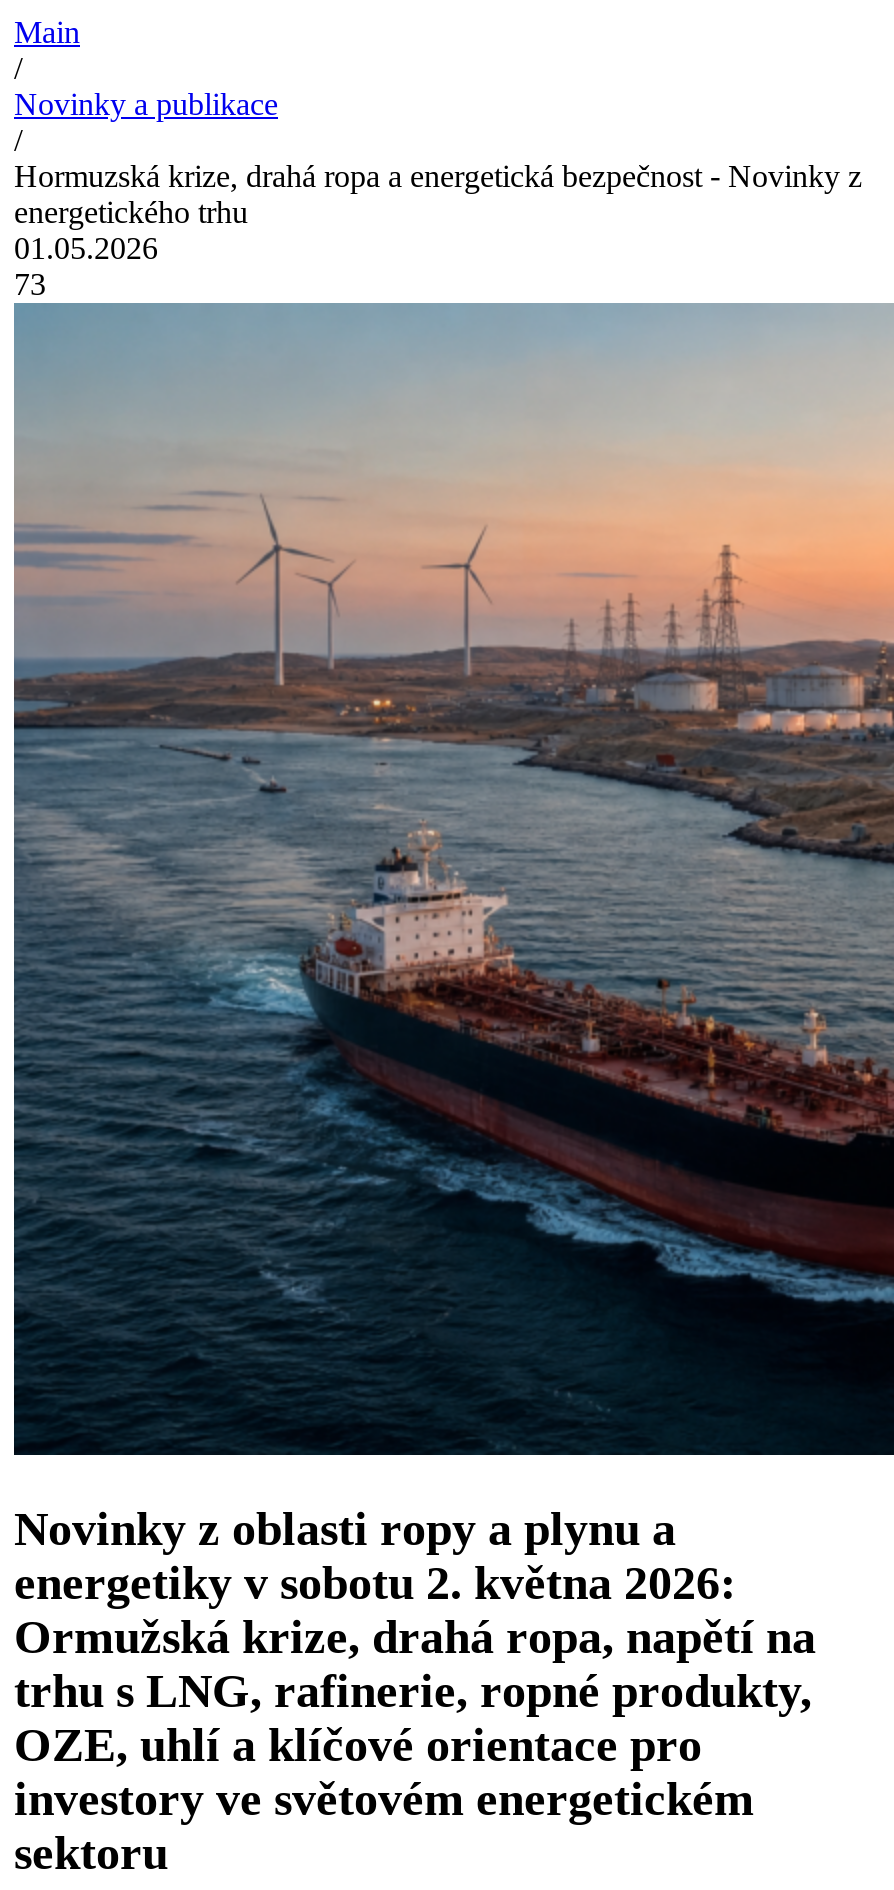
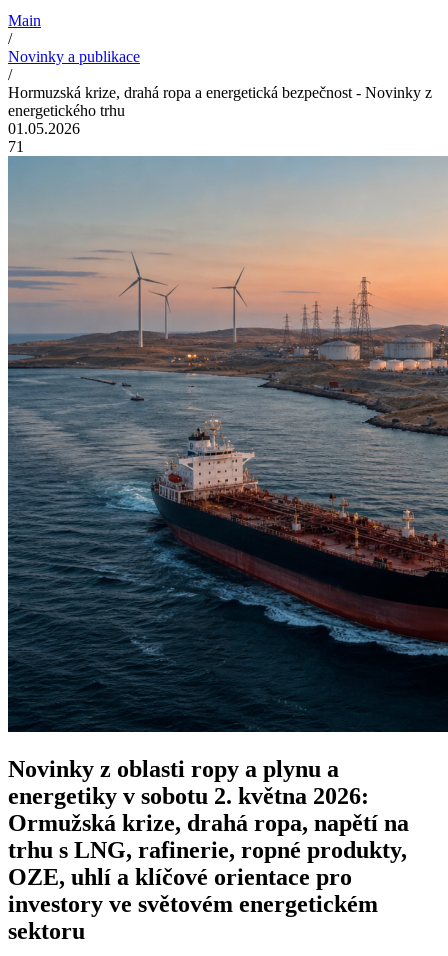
[14,267,46,301] 73 -> [8,138,24,155] 71

